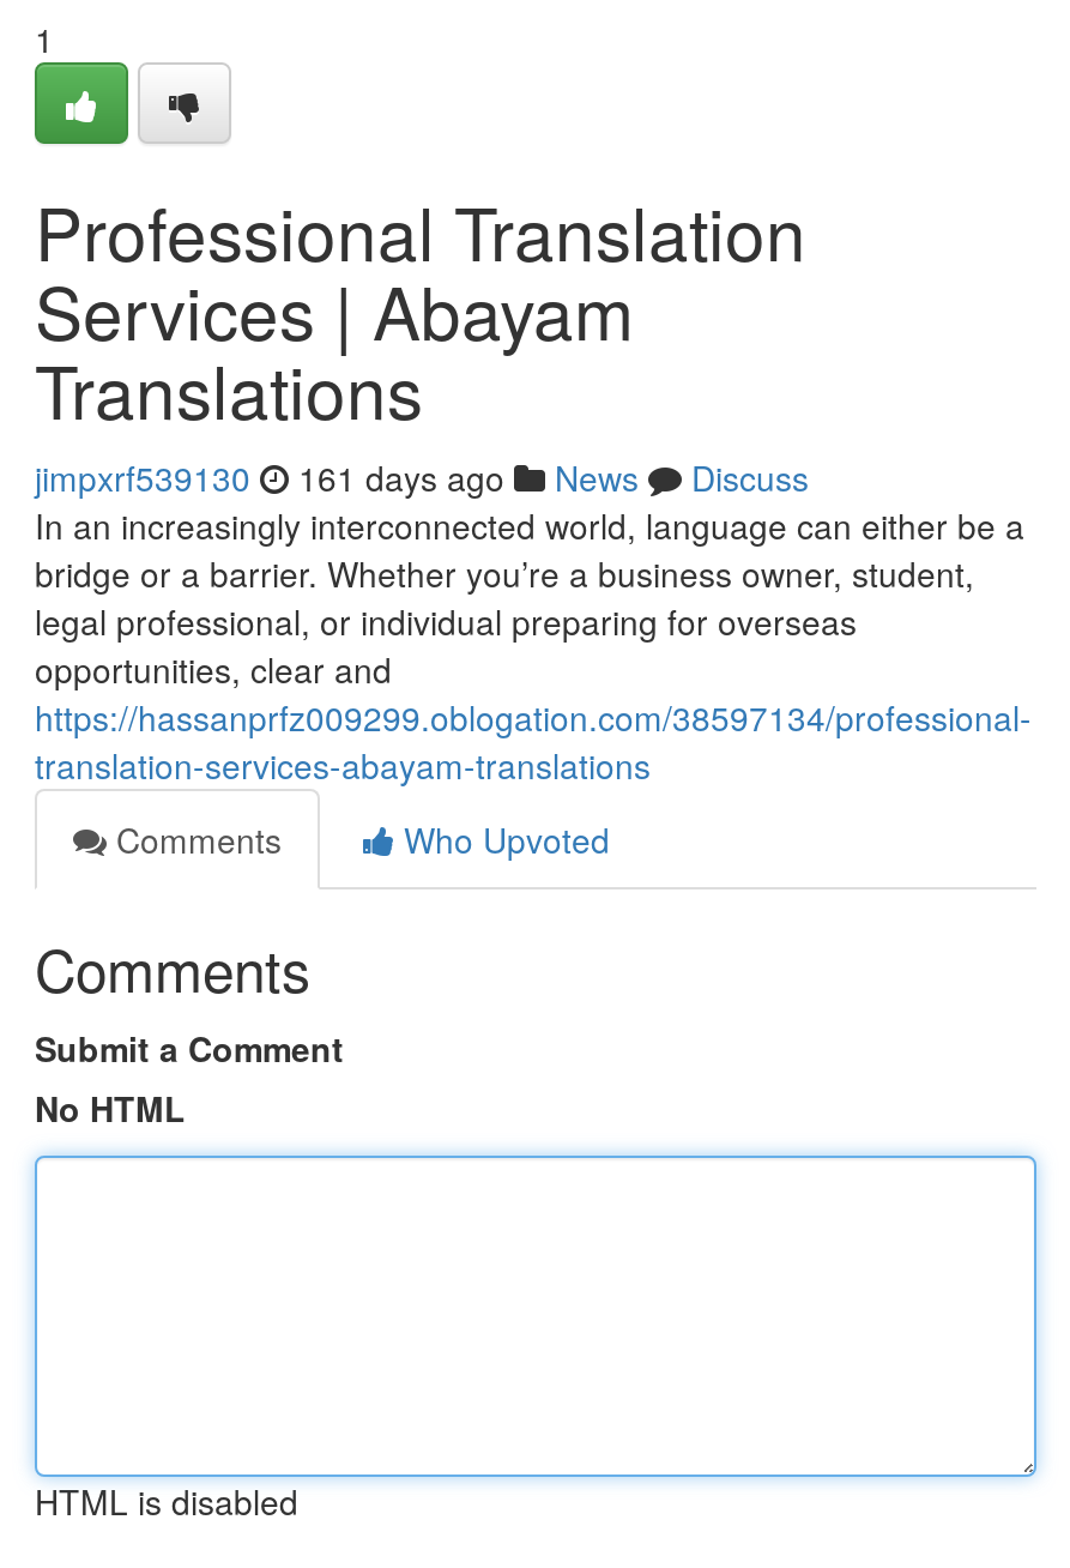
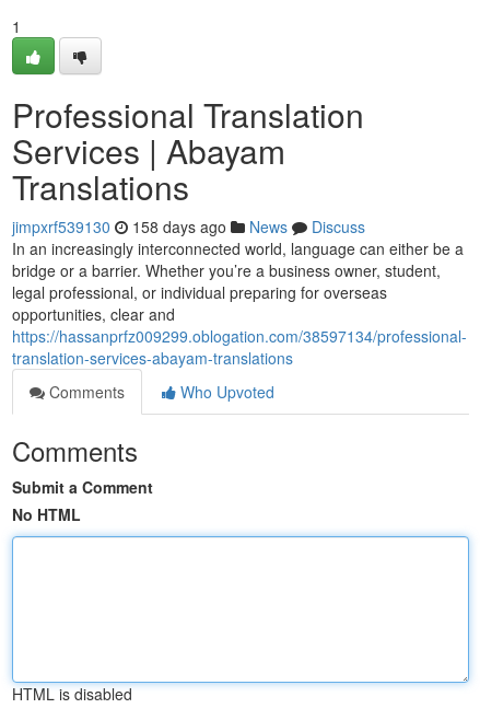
[35,453,809,501] jimpxrf539130 161 days ago News Discuss -> [12,216,365,237] jimpxrf539130 158 days ago News Discuss

